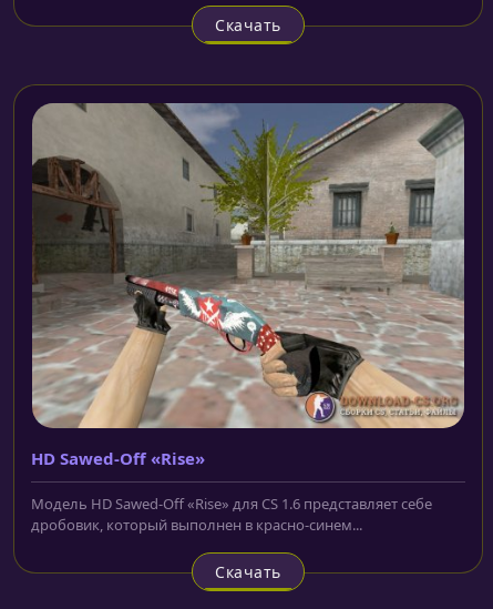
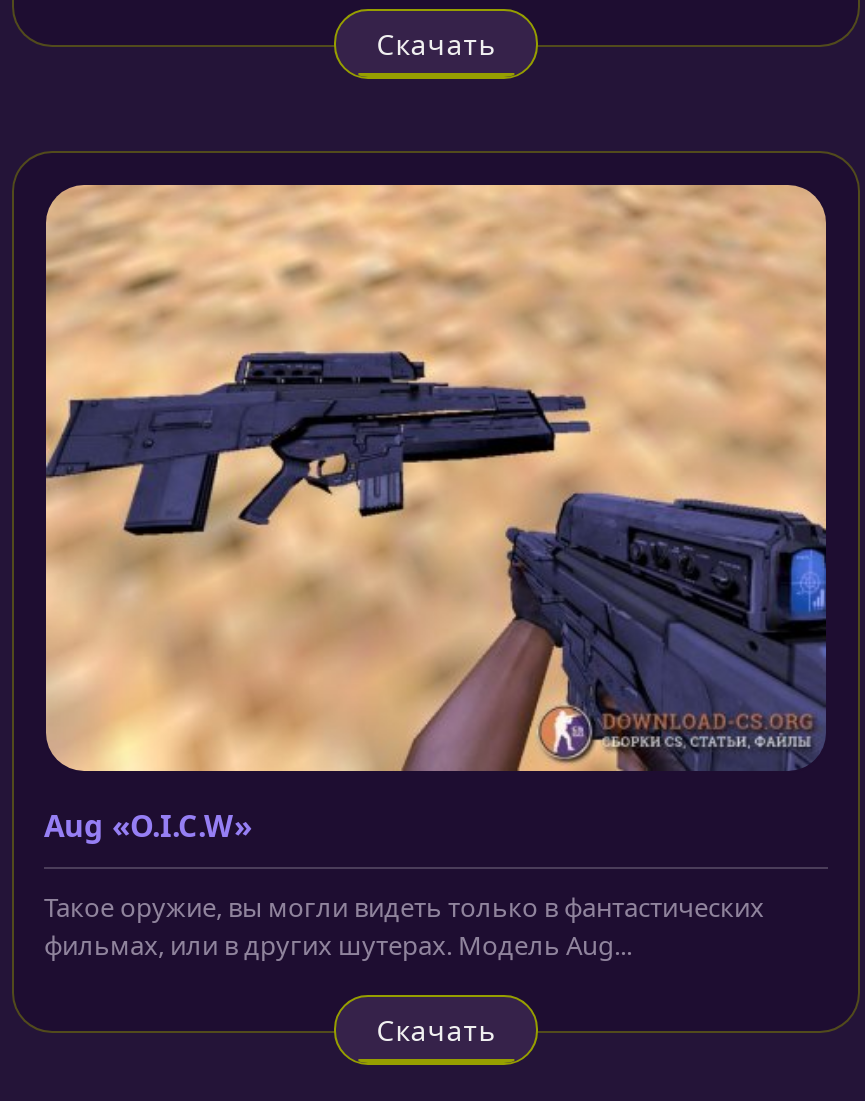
[31,102,465,469] [image] | HD Sawed-Off «Rise» -> [44,183,828,845] [image] | Aug «O.I.C.W»
[31,494,432,535] Модель HD Sawed-Off «Rise» для CS 1.6 представляет себе | дробовик, который выполнен в красно-синем... -> [44,889,764,963] Такое оружие, вы могли видеть только в фантастических | фильмах, или в других шутерах. Модель Aug...

